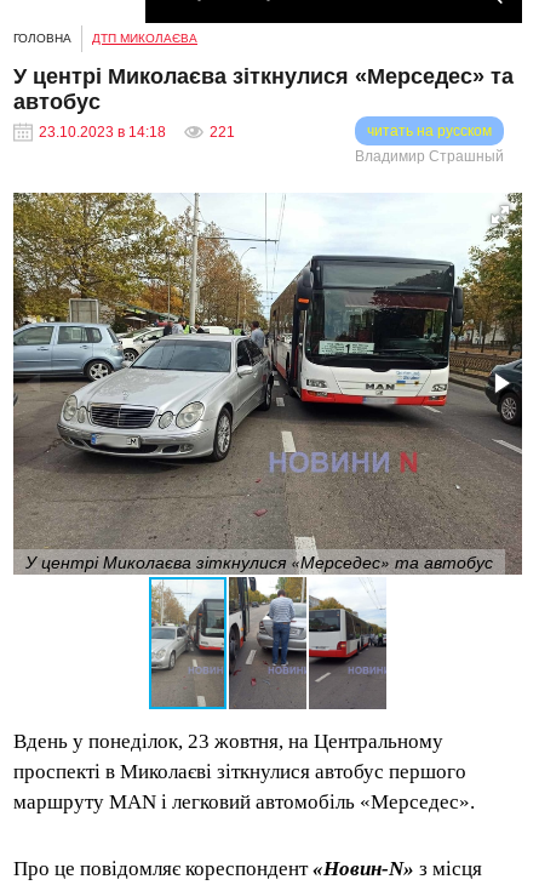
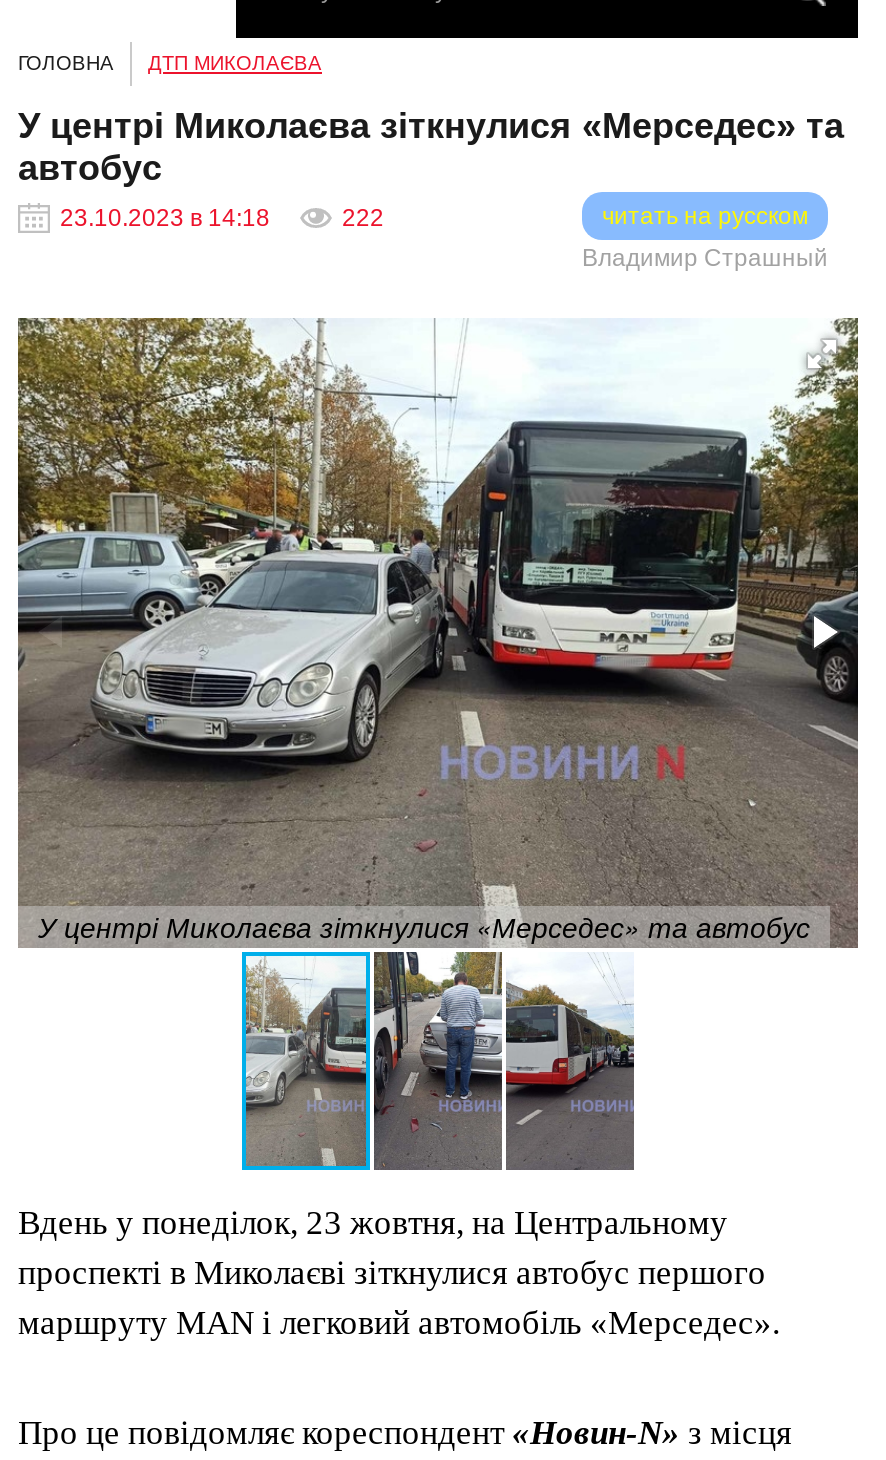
[210,124,235,141] 221 -> [342,204,384,232] 222

